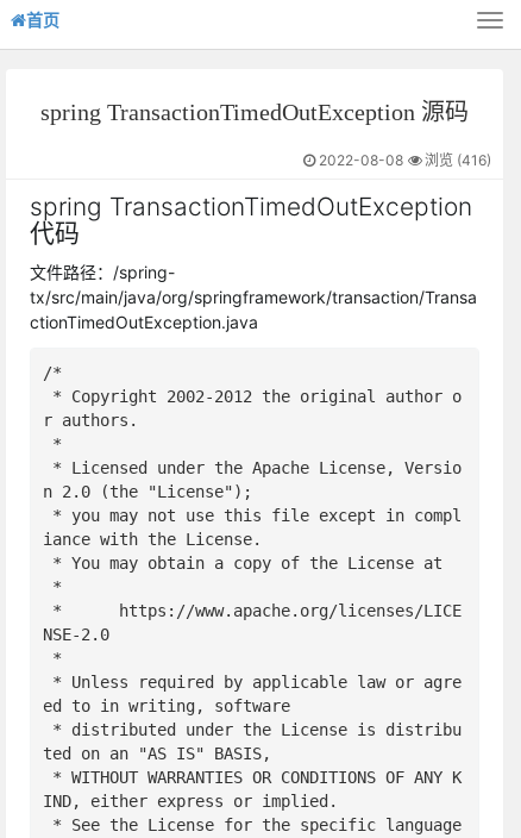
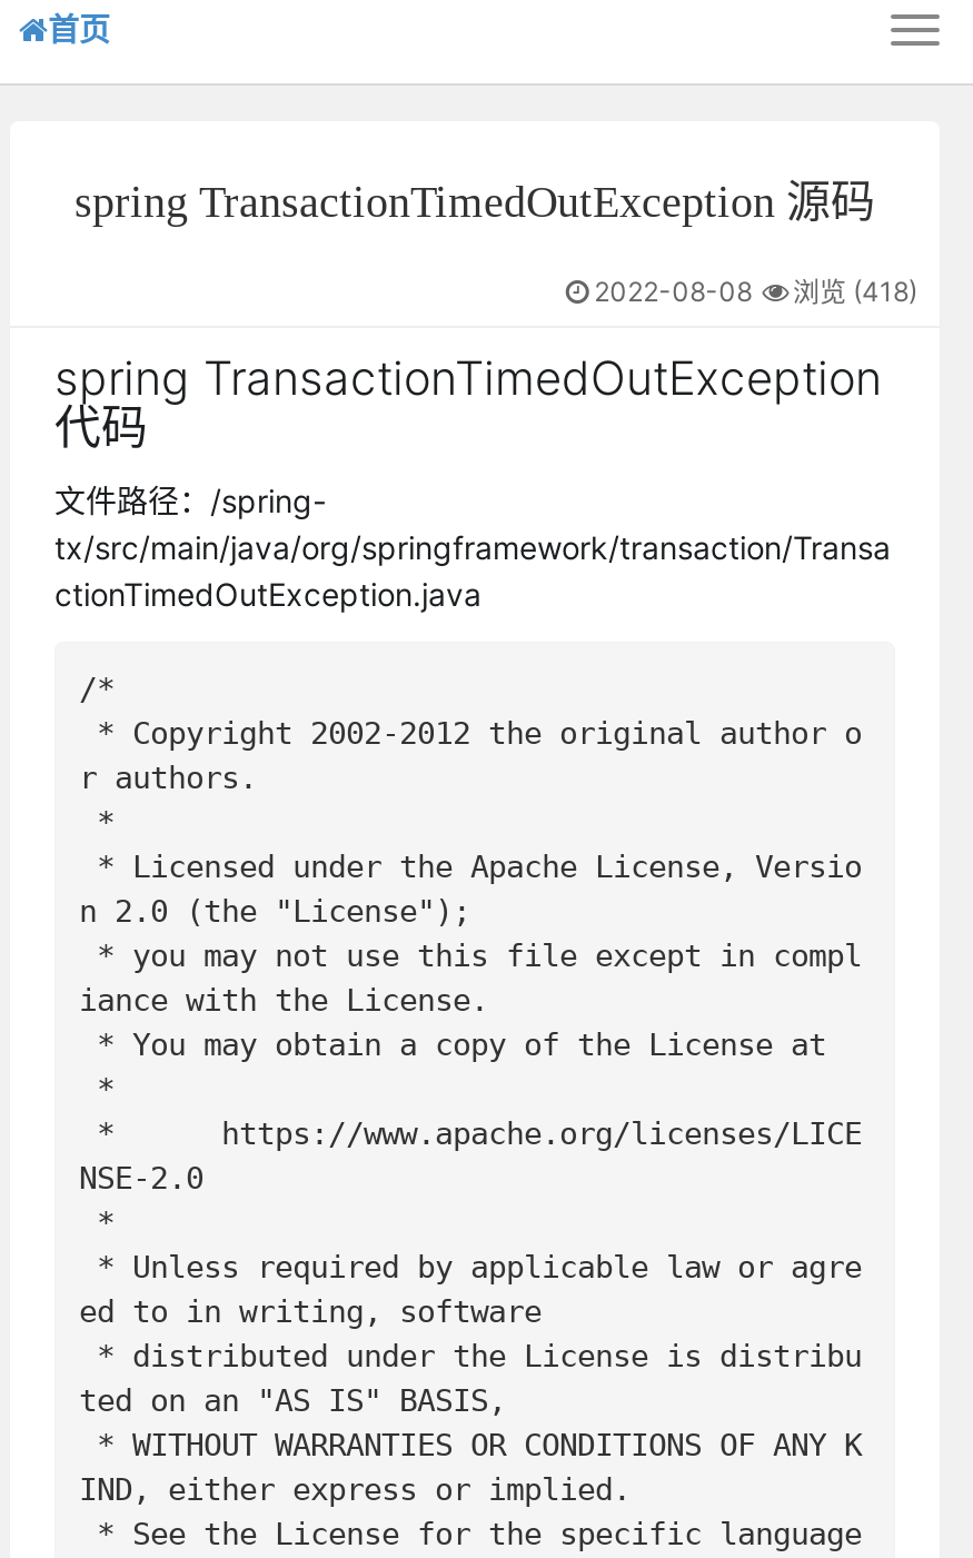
[318,151,491,169] 2022-08-08 浏览 (416) -> [594,275,917,308] 2022-08-08 浏览 (418)

